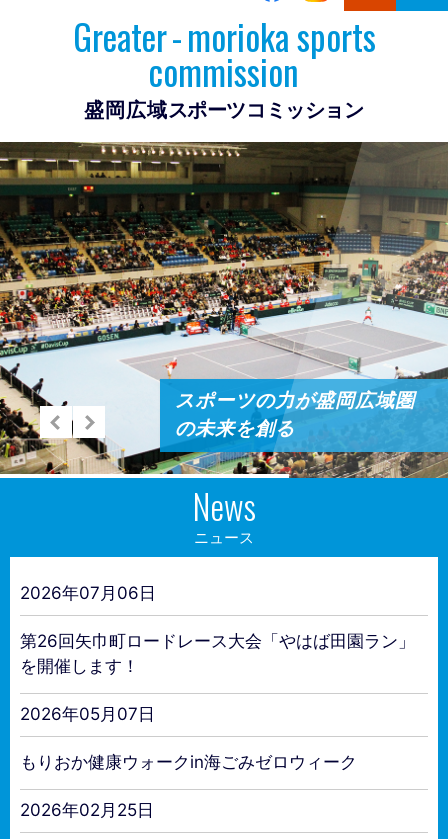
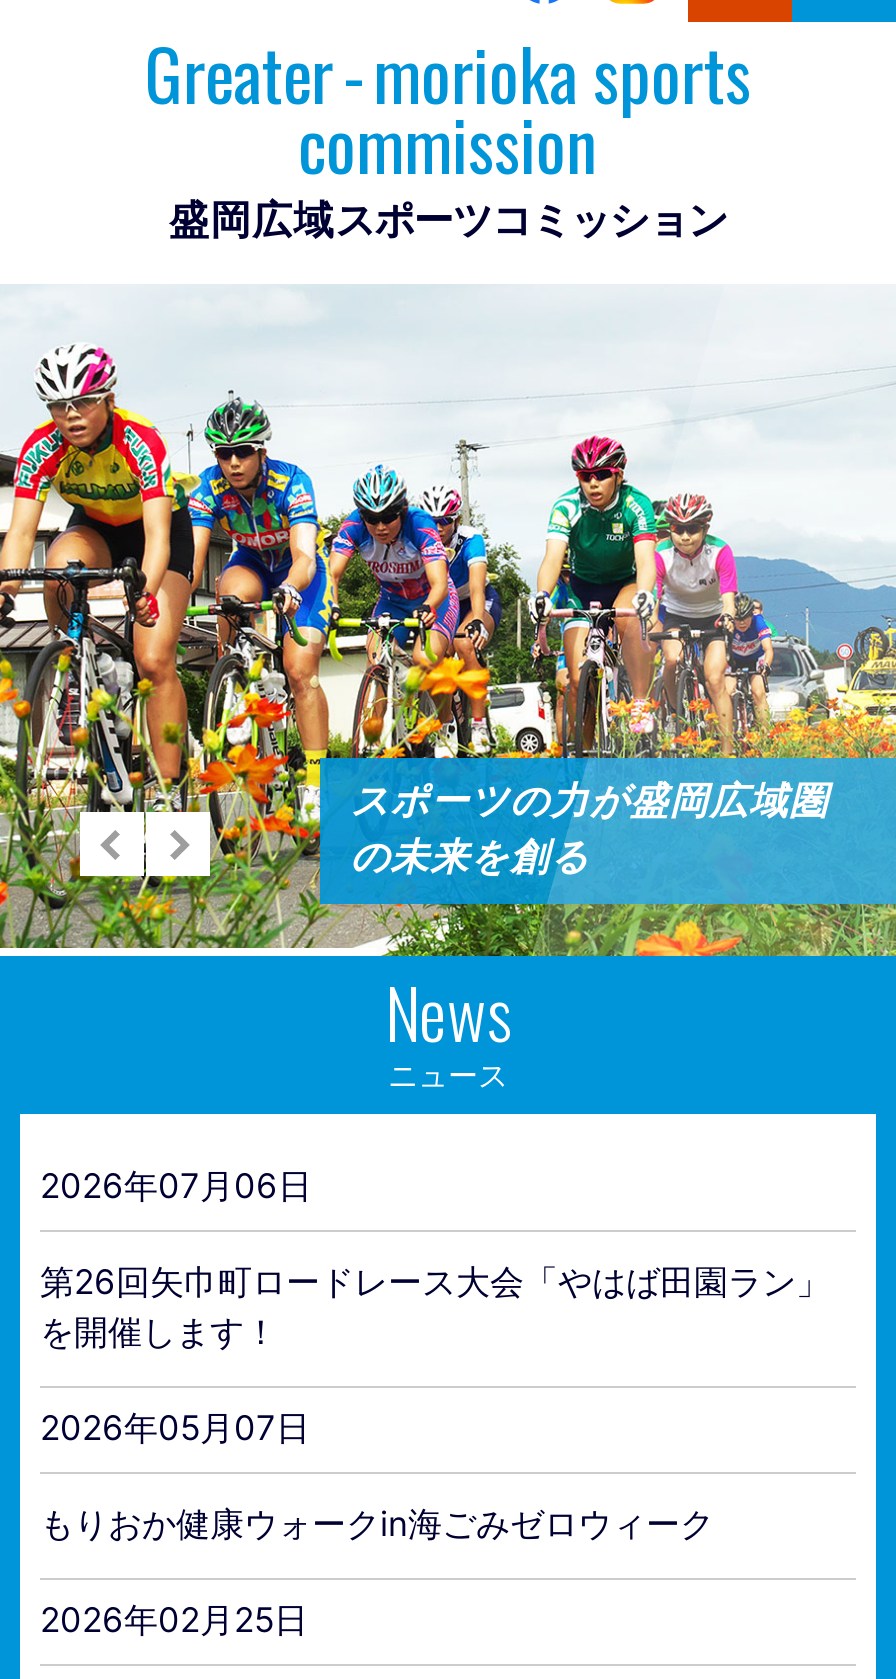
[3,141,445,479] [image] -> [6,284,890,958] [image]

